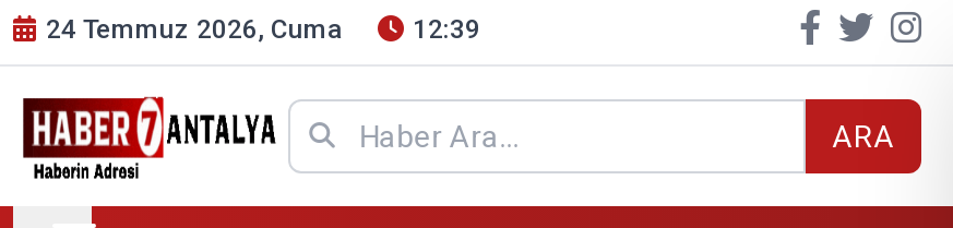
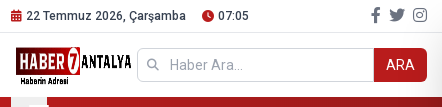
[46,14,343,45] 24 Temmuz 2026, Cuma -> [26,9,186,23] 22 Temmuz 2026, Çarşamba
[413,14,480,45] 12:39 -> [218,9,249,23] 07:05

